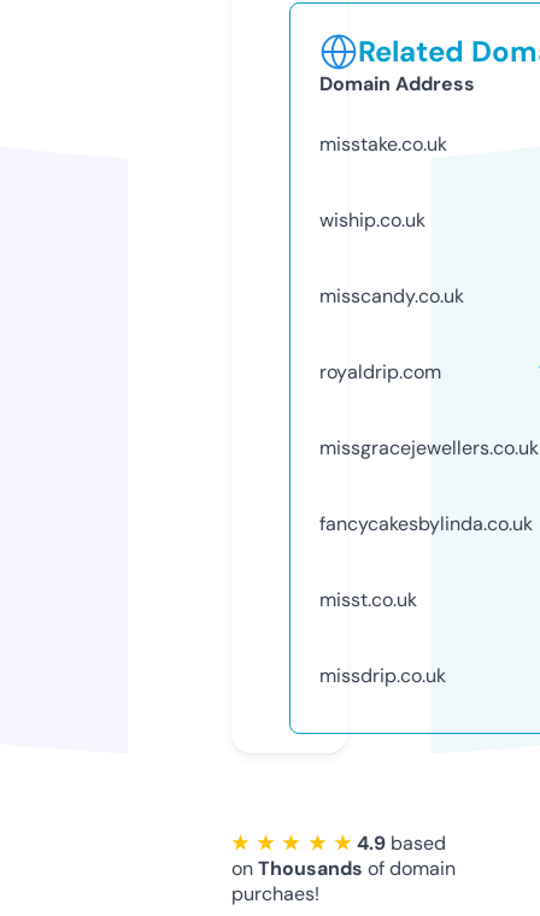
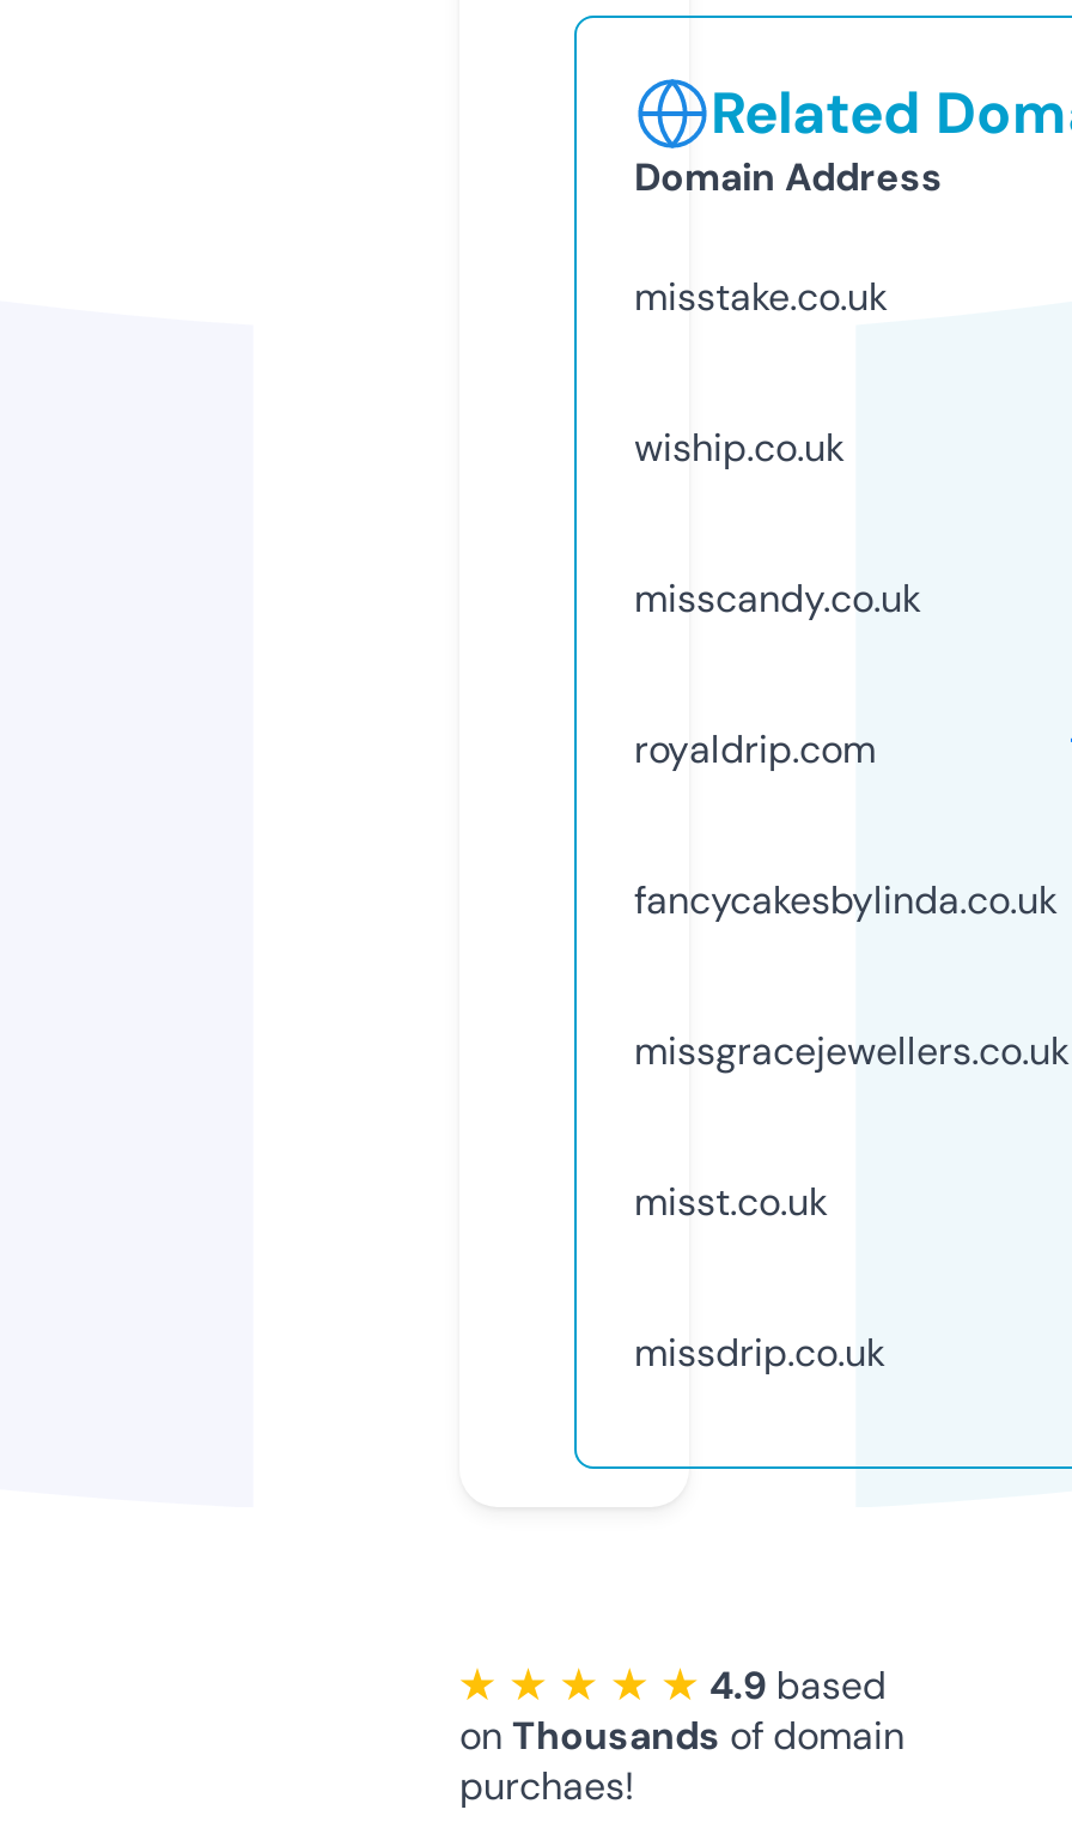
moved [319,435,539,460] -> [634,1025,1070,1076]: missgracejewellers.co.uk
moved [319,511,533,536] -> [634,875,1058,925]: fancycakesbylinda.co.uk

